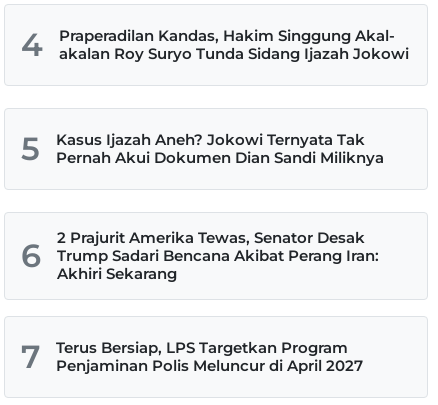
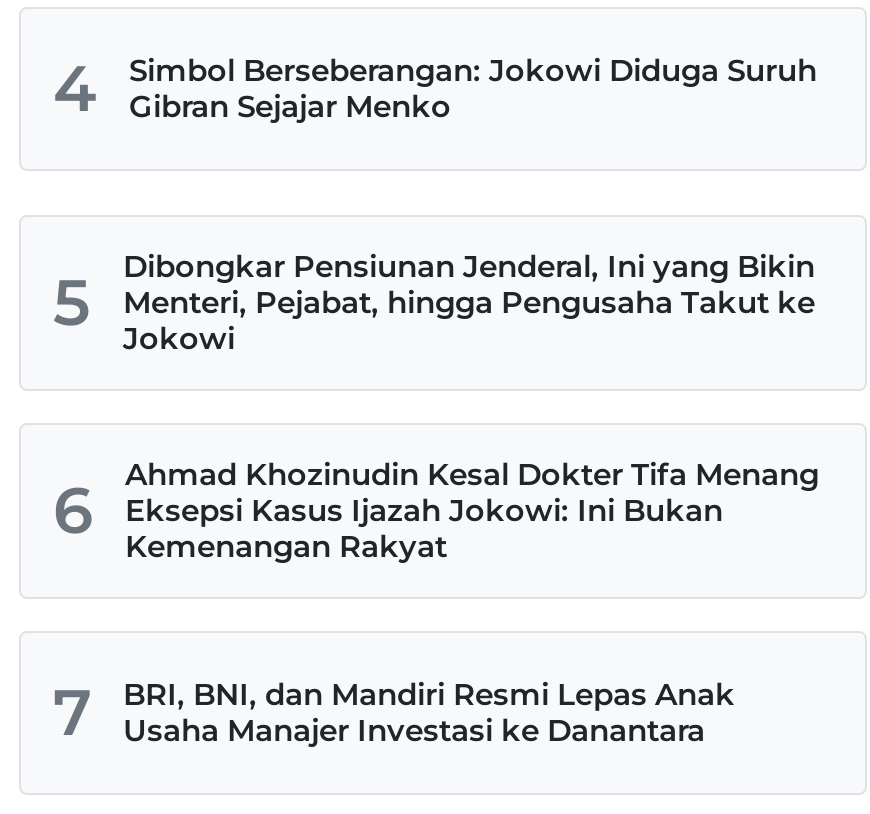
[59,26,409,63] Praperadilan Kandas, Hakim Singgung Akal- | akalan Roy Suryo Tunda Sidang Ijazah Jokowi -> [129,51,817,125] Simbol Berseberangan: Jokowi Diduga Suruh | Gibran Sejajar Menko
[56,130,384,167] Kasus Ijazah Aneh? Jokowi Ternyata Tak | Pernah Akui Dokumen Dian Sandi Miliknya -> [123,247,815,357] Dibongkar Pensiunan Jenderal, Ini yang Bikin | Menteri, Pejabat, hingga Pengusaha Takut ke | Jokowi
[57,228,379,283] 2 Prajurit Amerika Tewas, Senator Desak | Trump Sadari Bencana Akibat Perang Iran: | Akhiri Sekarang -> [125,455,819,565] Ahmad Khozinudin Kesal Dokter Tifa Menang | Eksepsi Kasus Ijazah Jokowi: Ini Bukan | Kemenangan Rakyat
[56,338,363,375] Terus Bersiap, LPS Targetkan Program | Penjaminan Polis Meluncur di April 2027 -> [123,675,735,749] BRI, BNI, dan Mandiri Resmi Lepas Anak | Usaha Manajer Investasi ke Danantara

